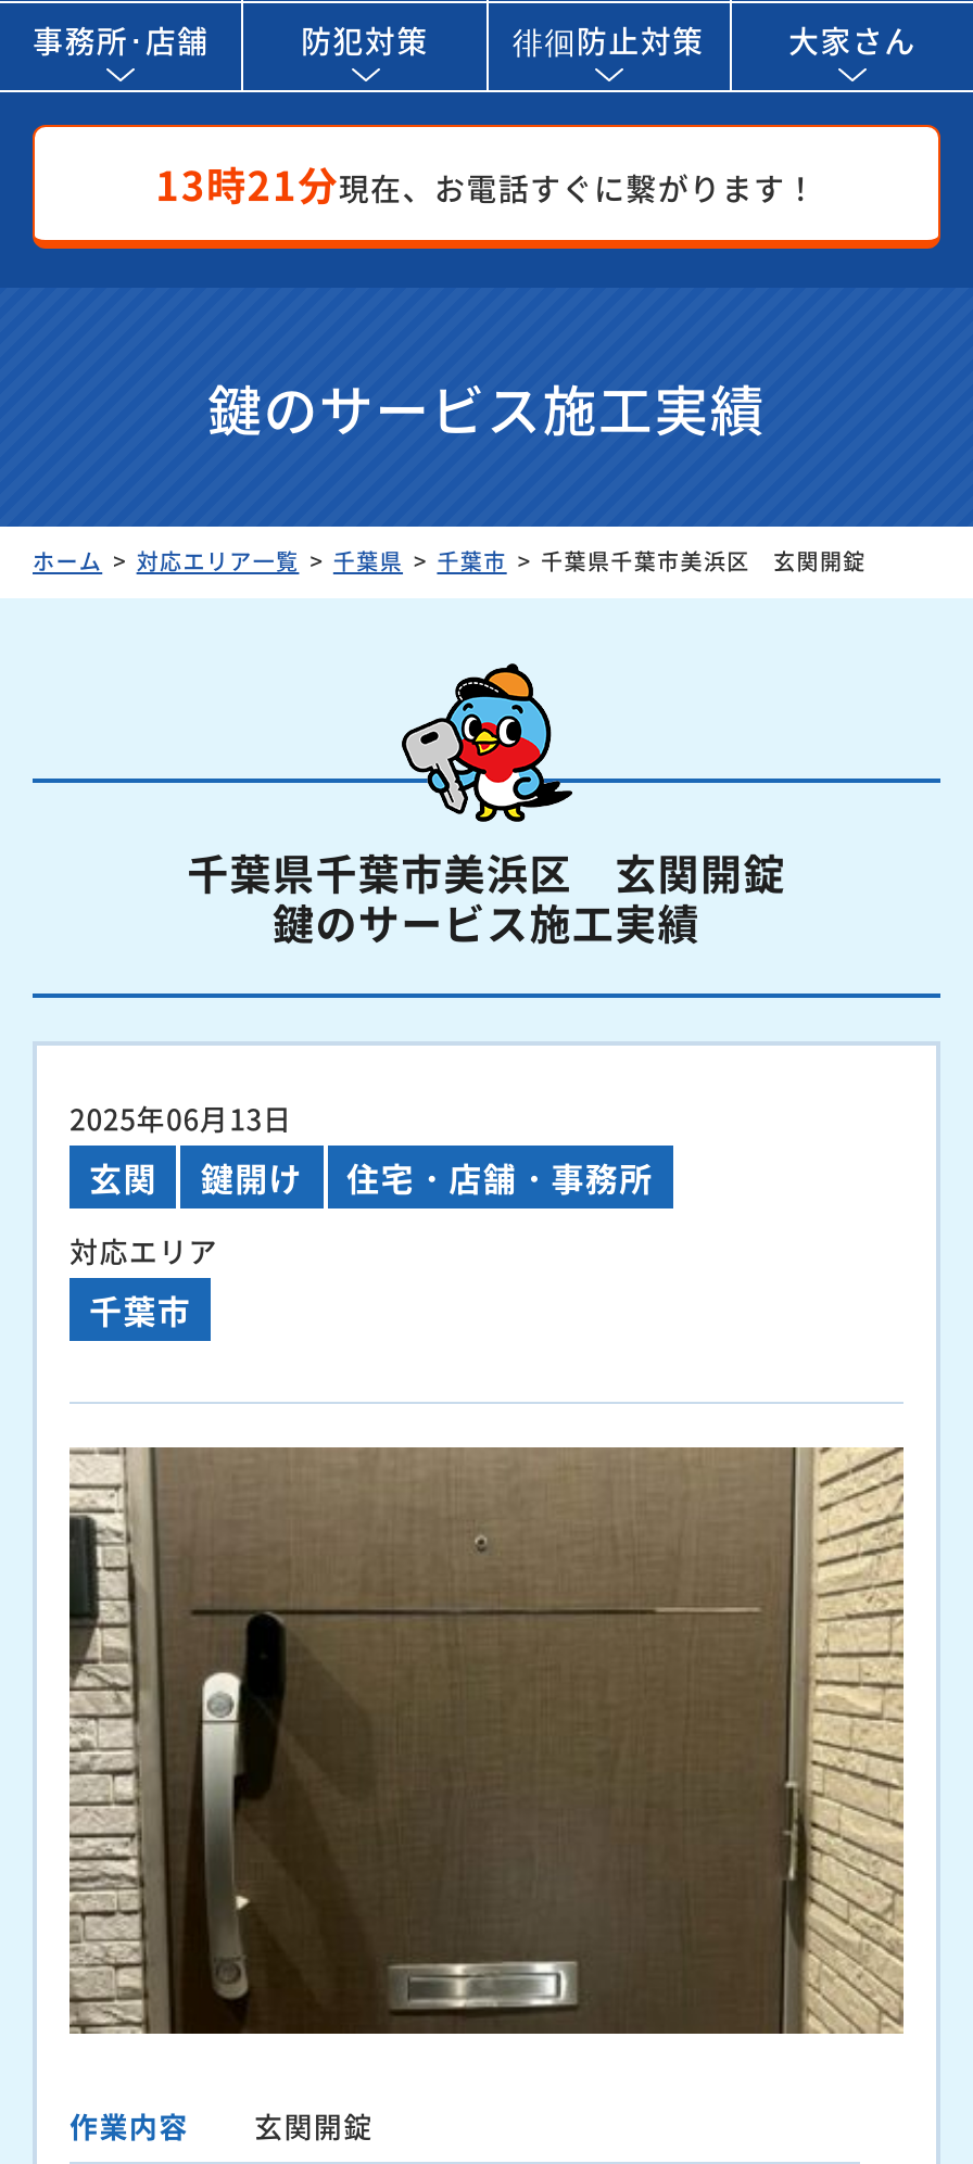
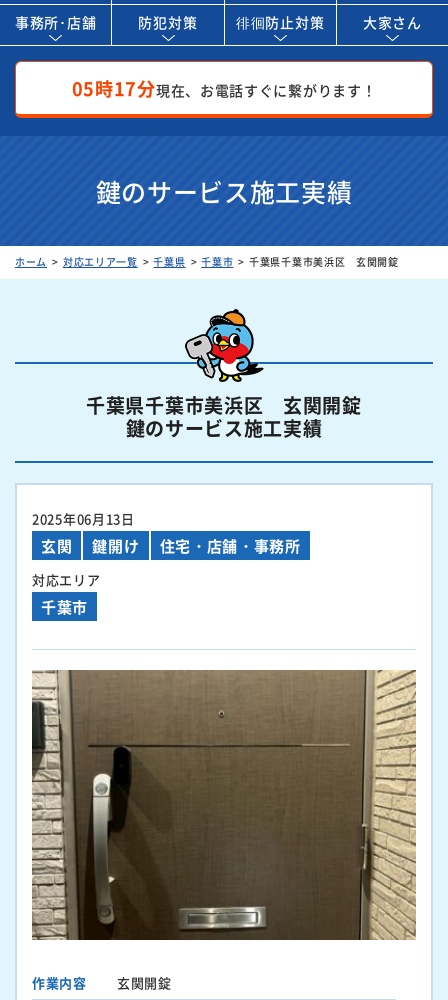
[156,155,817,212] 13時21分現在、お電話すぐに繋がります！ -> [72,75,376,101] 05時17分現在、お電話すぐに繋がります！

